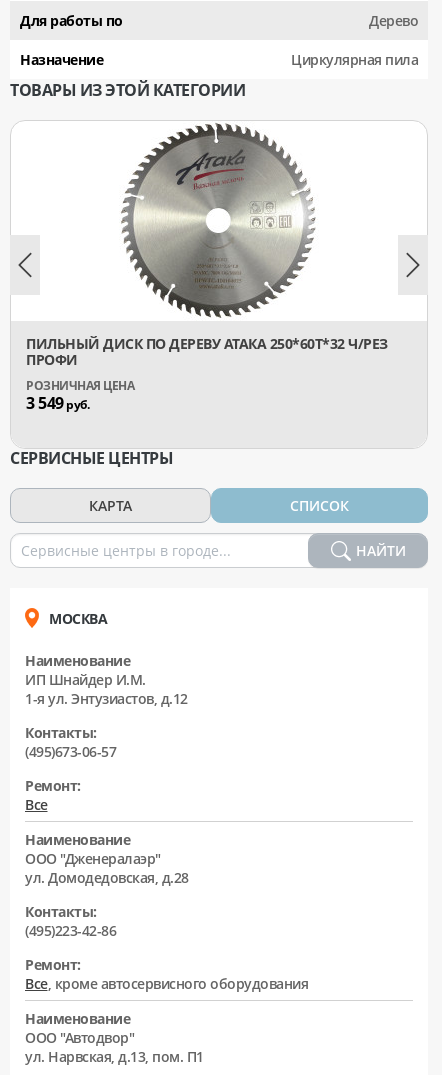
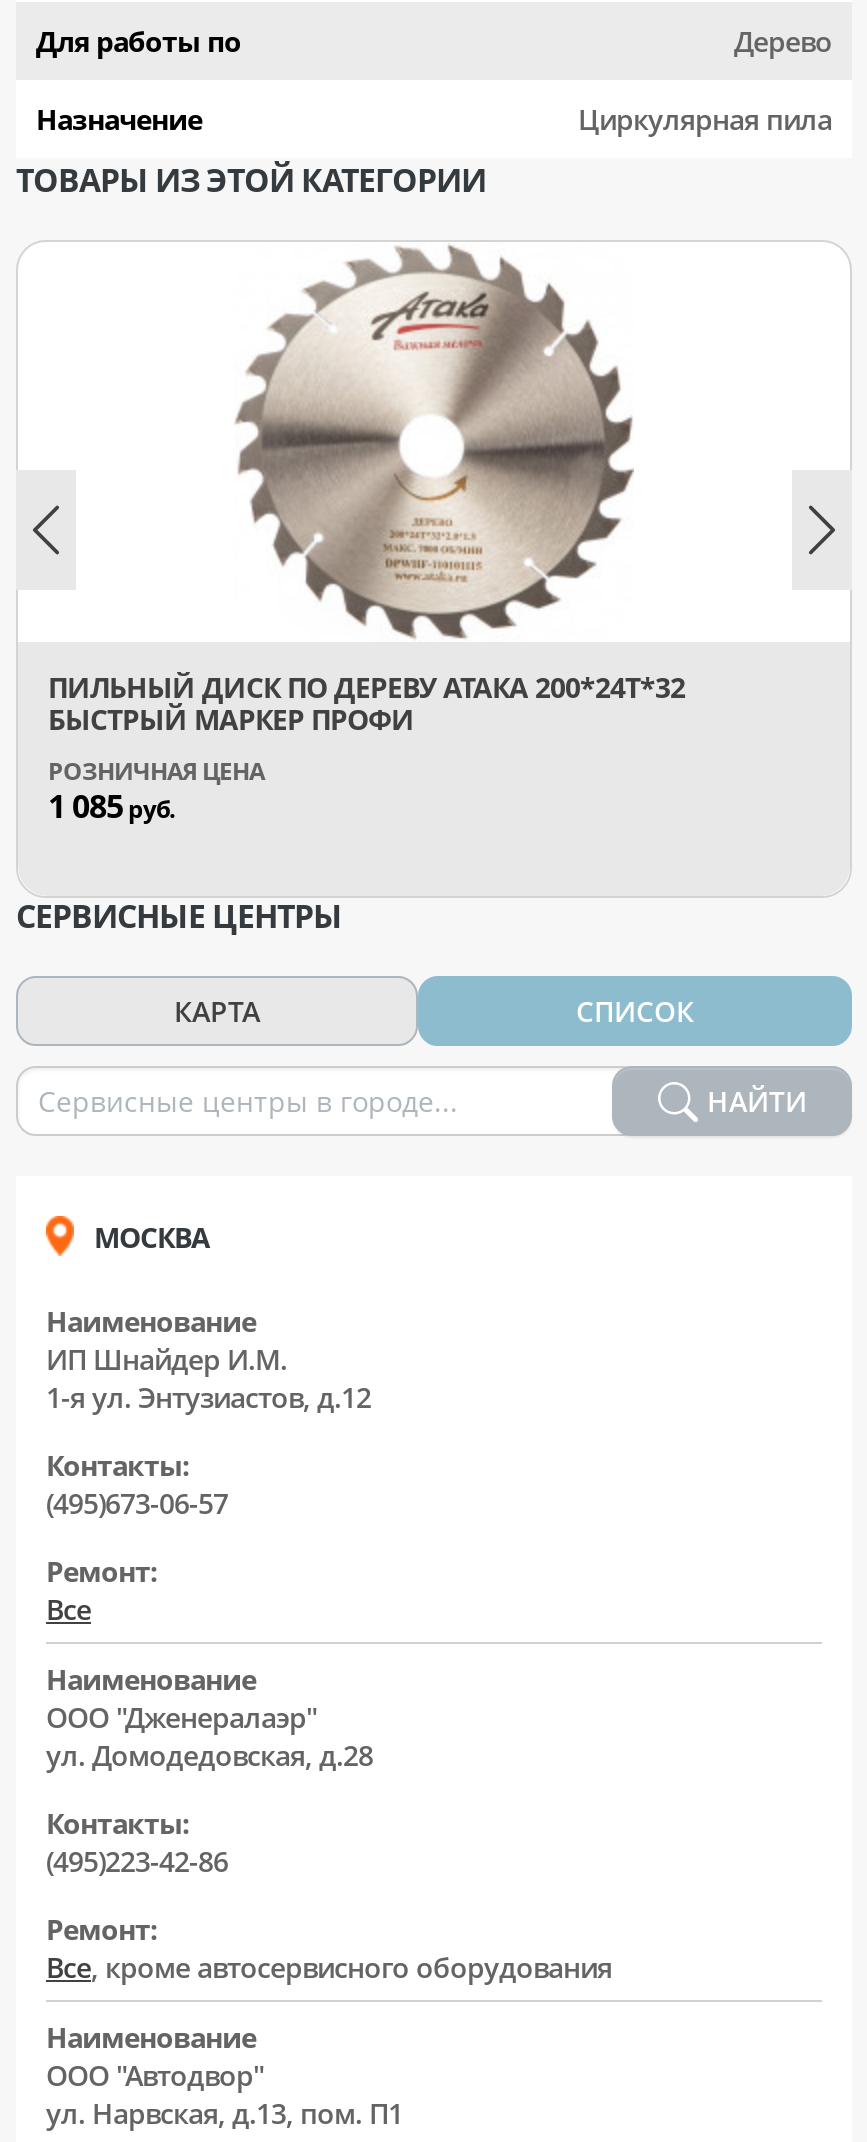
[26,122,387,369] [image] | ПИЛЬНЫЙ ДИСК ПО ДЕРЕВУ АТАКА 250*60T*32 Ч/РЕЗ | ПРОФИ -> [48,246,685,738] [image] | ПИЛЬНЫЙ ДИСК ПО ДЕРЕВУ АТАКА 200*24T*32 | БЫСТРЫЙ МАРКЕР ПРОФИ
[26,392,89,414] 3 549руб. -> [48,784,174,828] 1 085руб.

